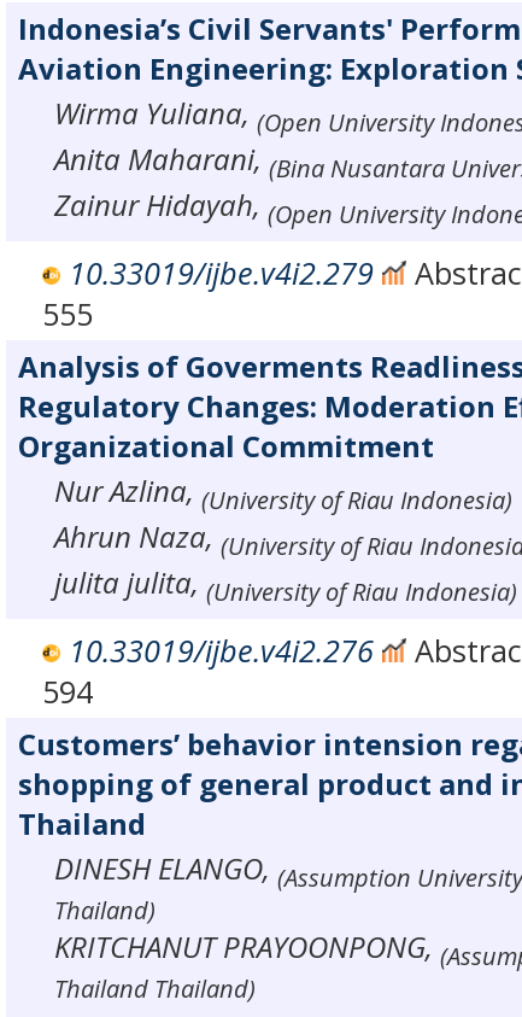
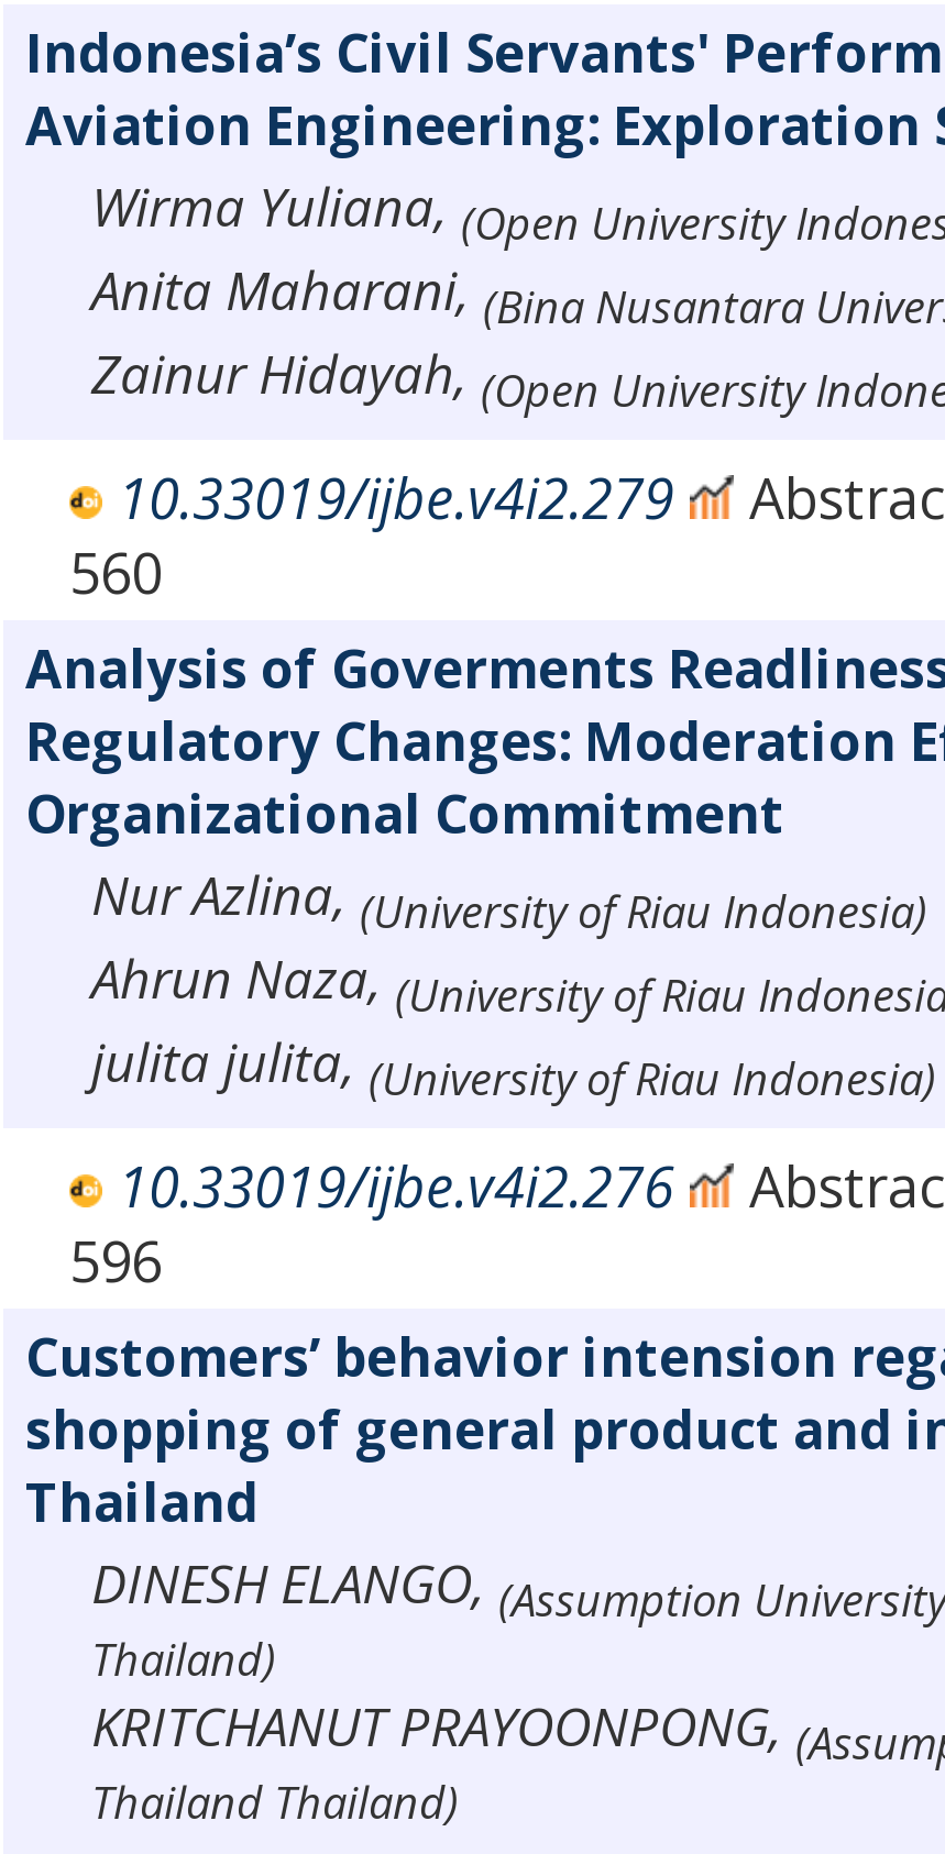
[42,294,93,335] 555 -> [69,535,162,610] 560
[42,671,93,712] 594 -> [69,1223,162,1298] 596

